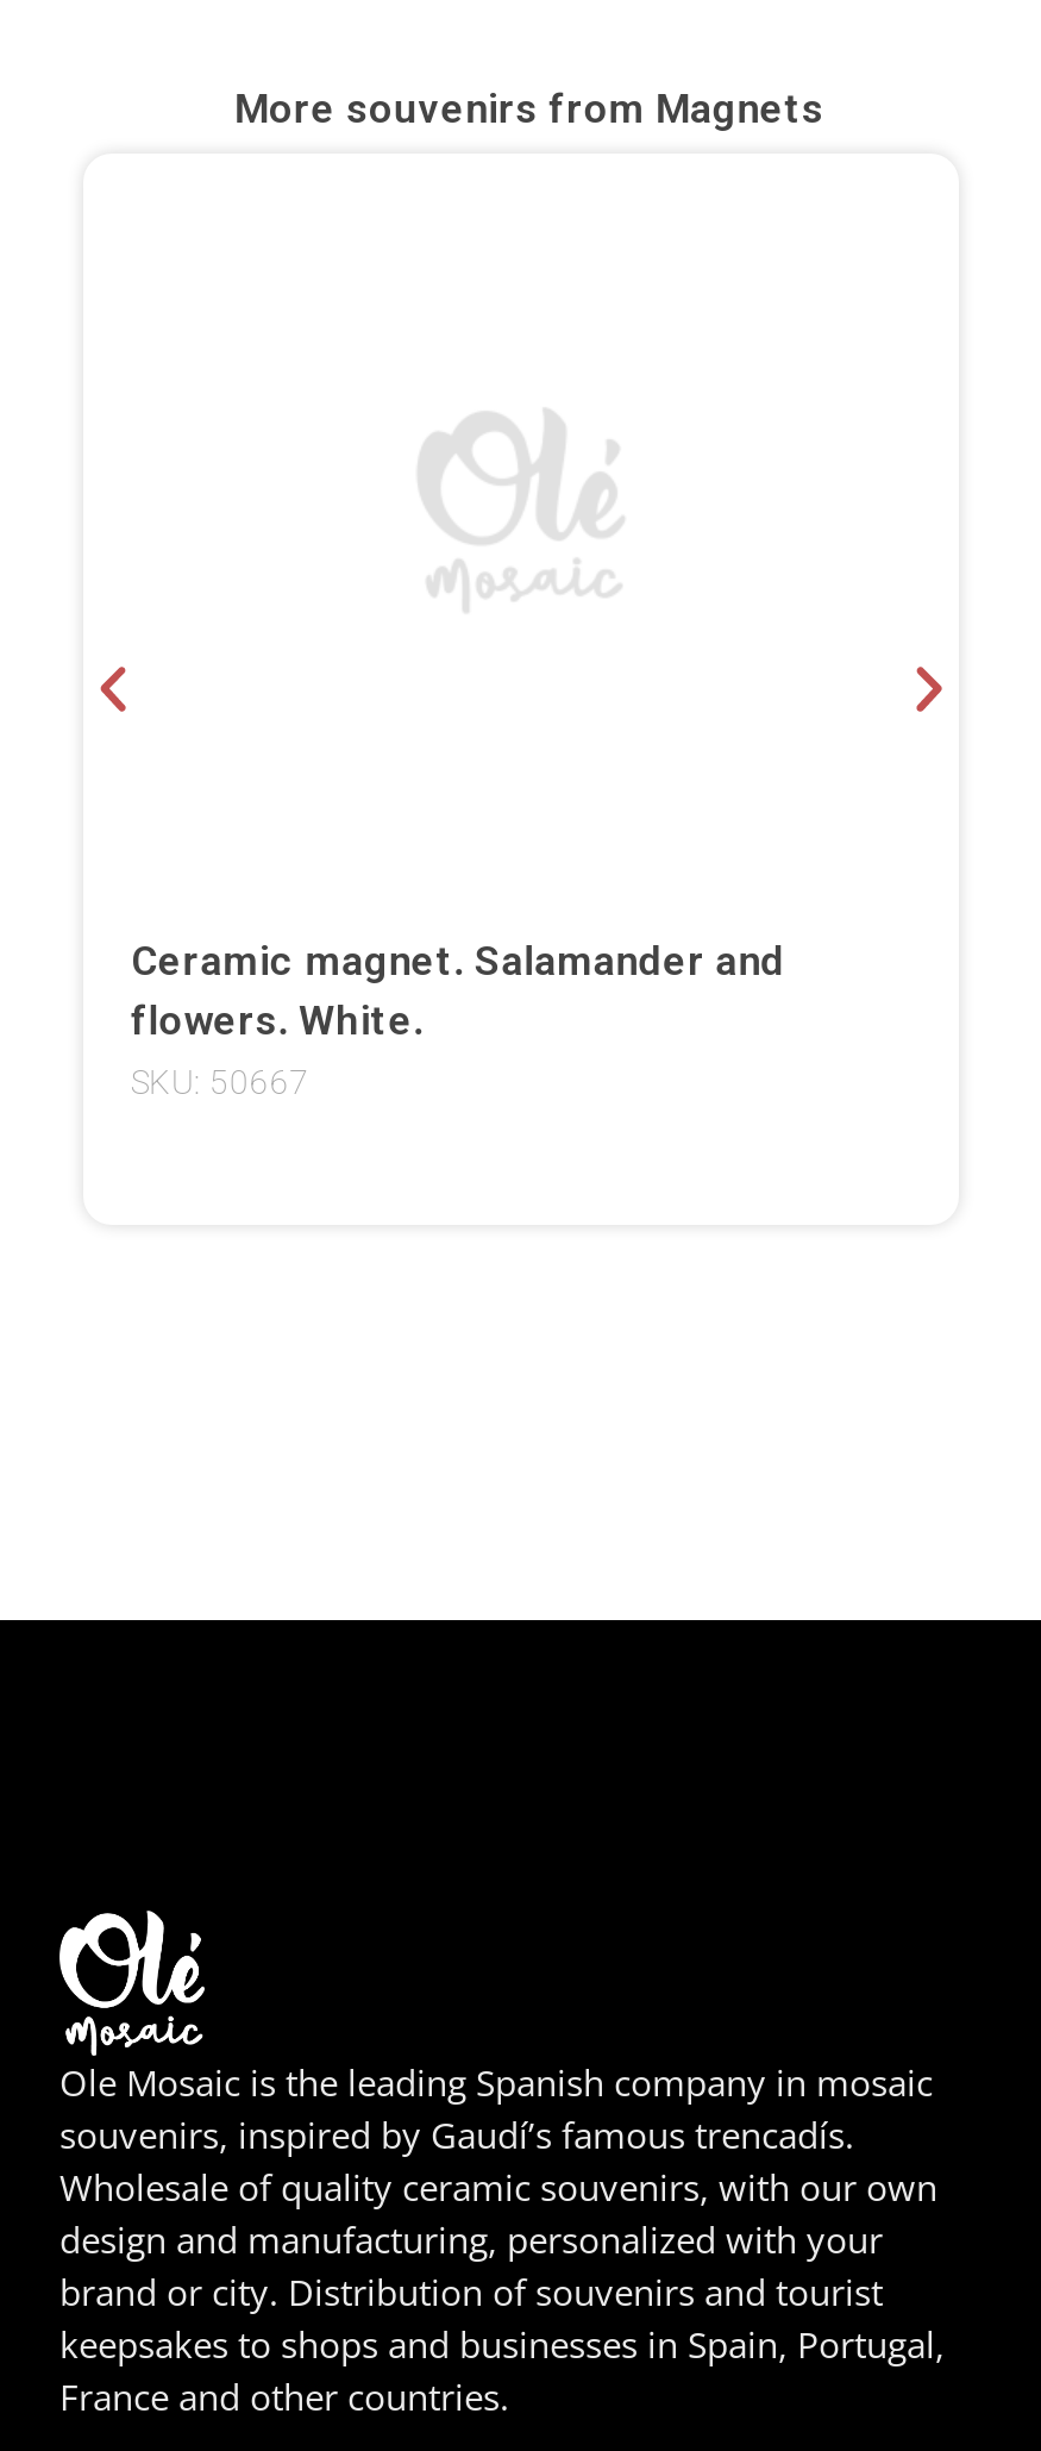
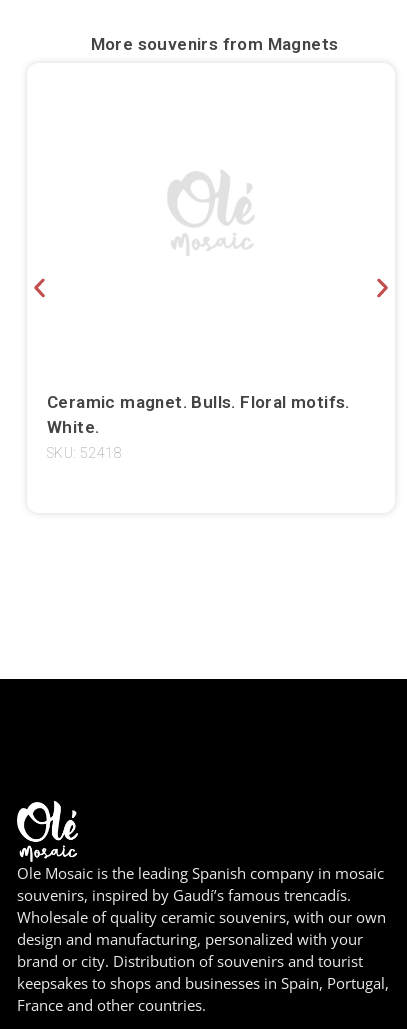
[131,938,785,1102] Ceramic magnet. Salamander and | flowers. White. | SKU: 50667 -> [47,392,350,461] Ceramic magnet. Bulls. Floral motifs. | White. | SKU: 52418

